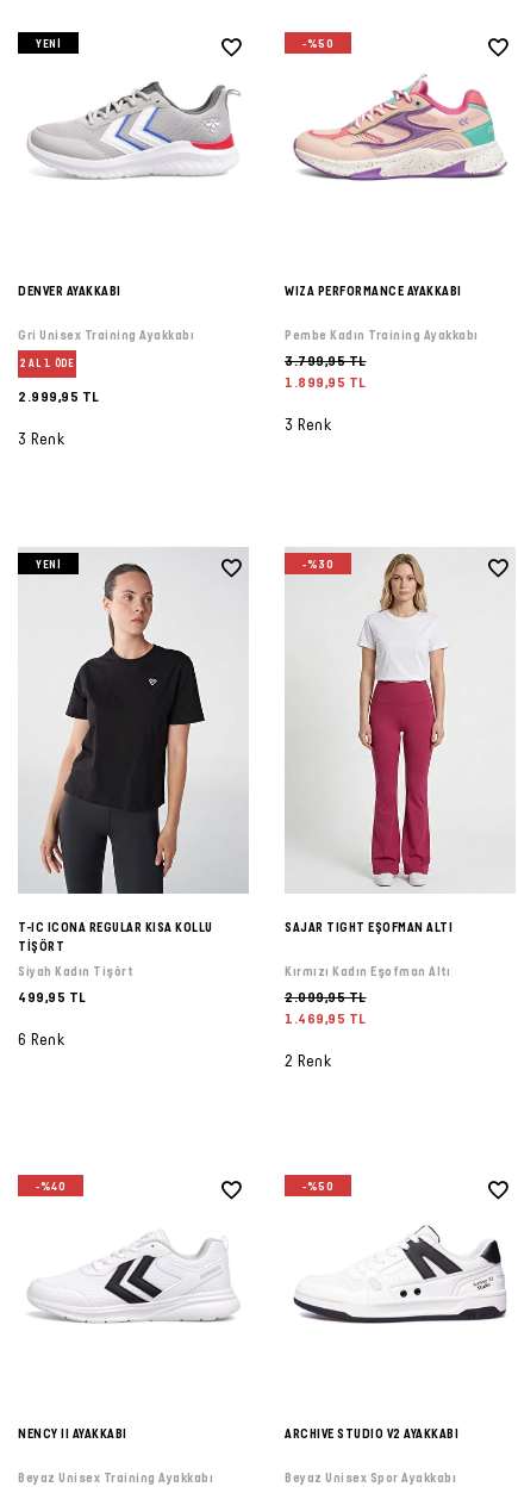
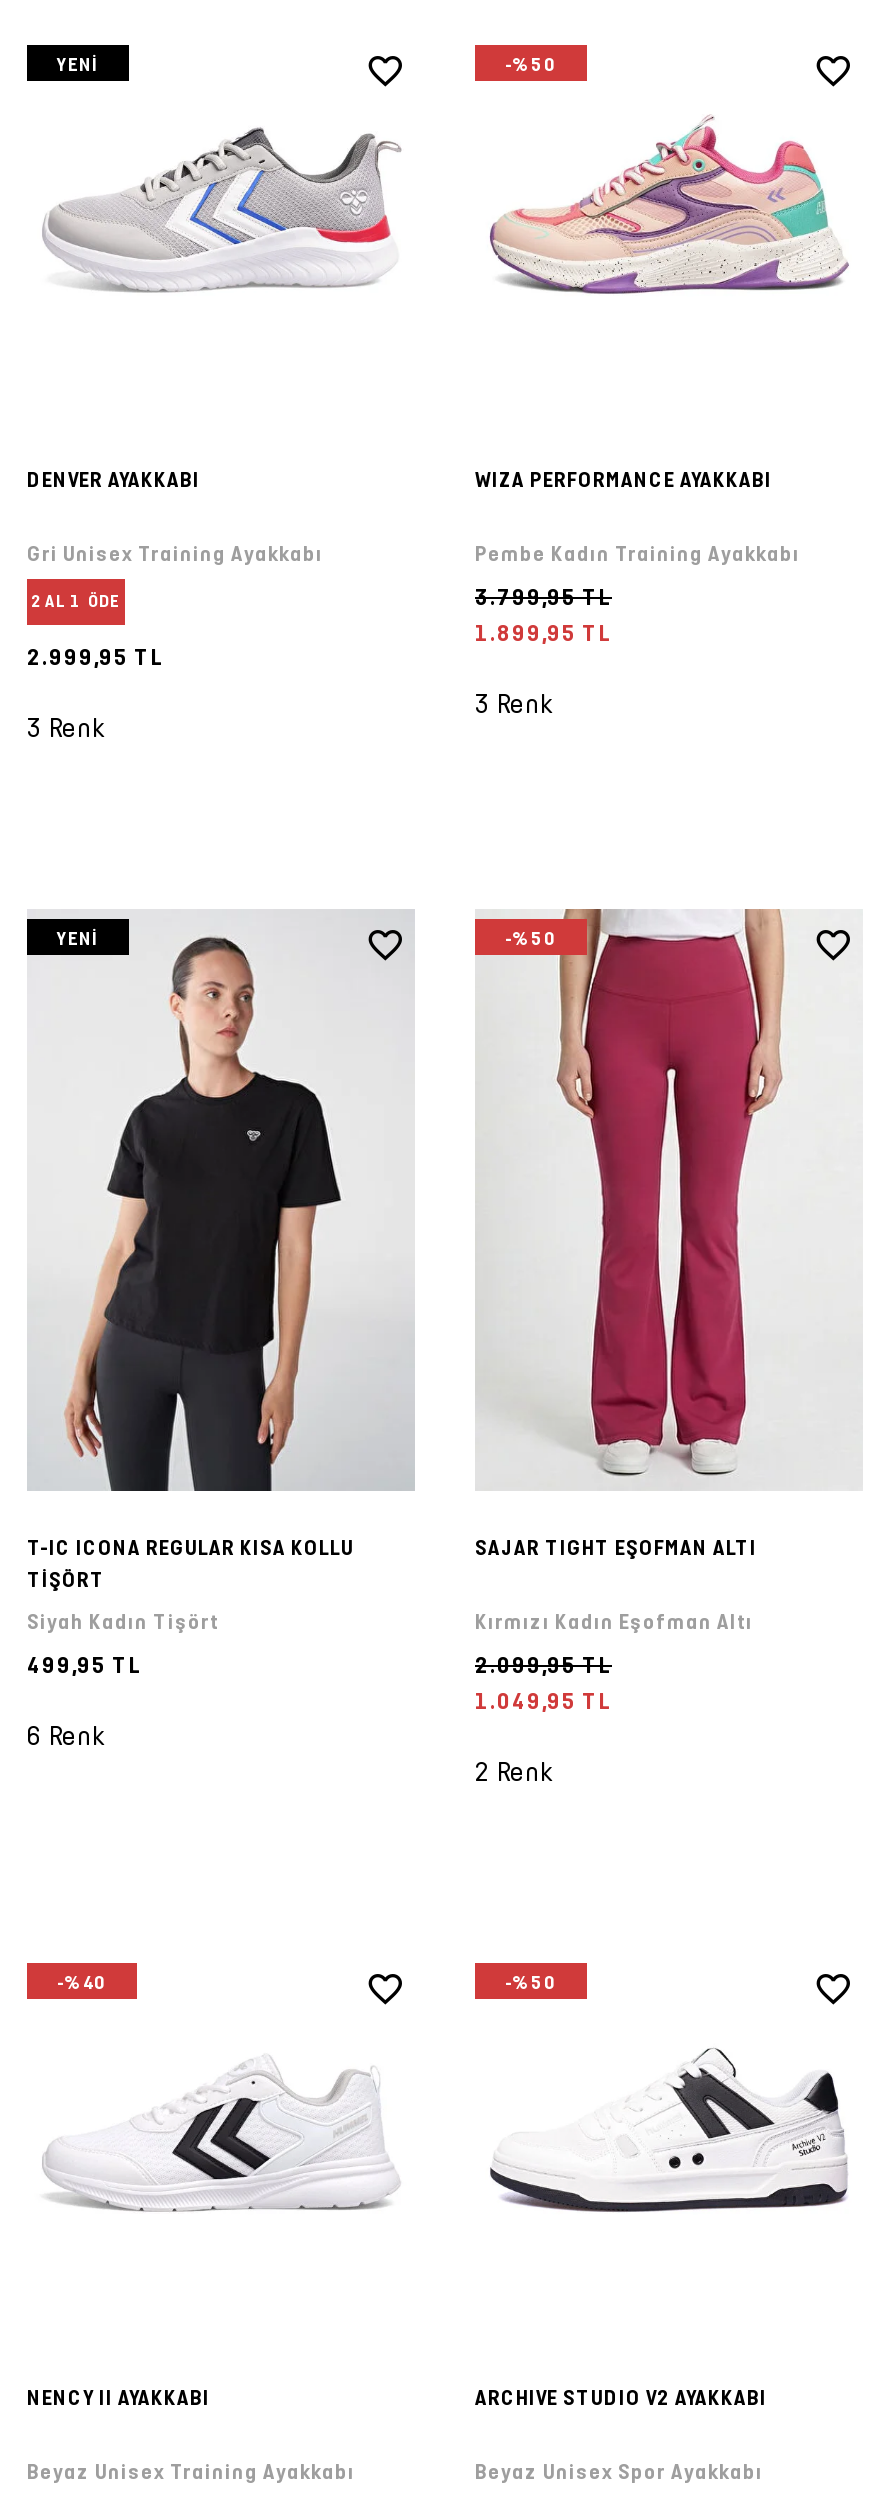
[302,547,468,888] [image] | -%30 -> [505,907,785,1479] [image] | -%50
[285,1011,366,1026] 1.469,95 TL -> [475,1688,612,1714] 1.049,95 TL

